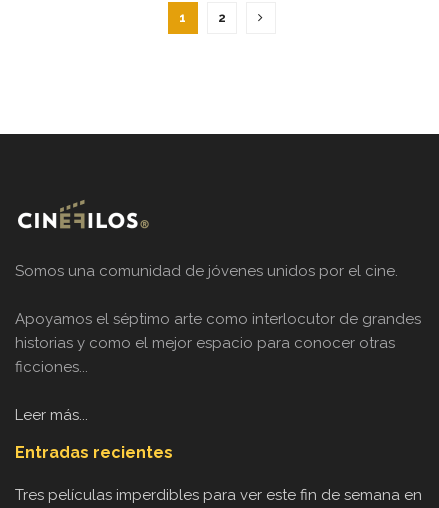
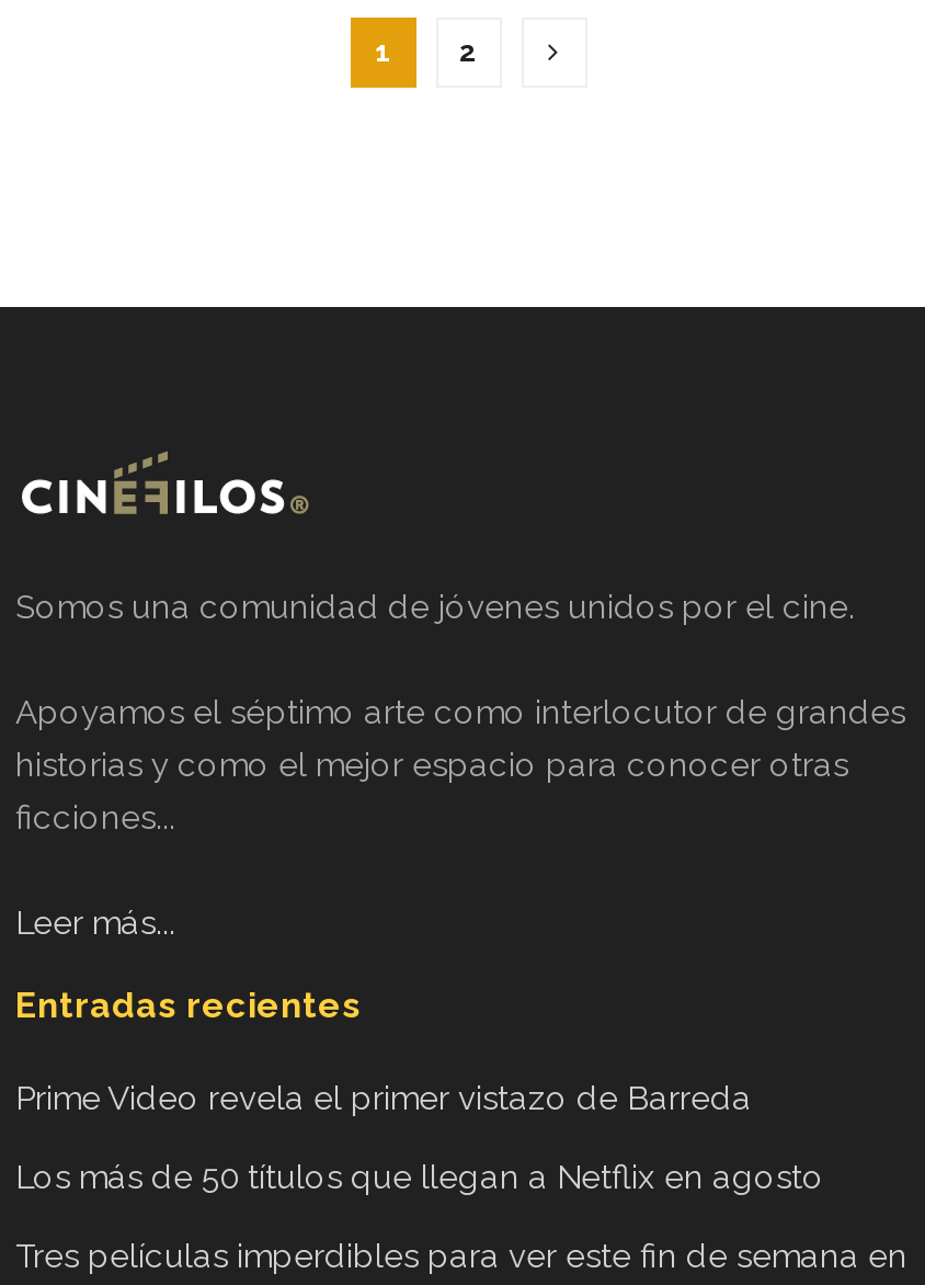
none -> [15,1079,824,1197] Prime Video revela el primer vistazo de Barreda | Los más de 50 títulos que llegan a Netflix en agosto

